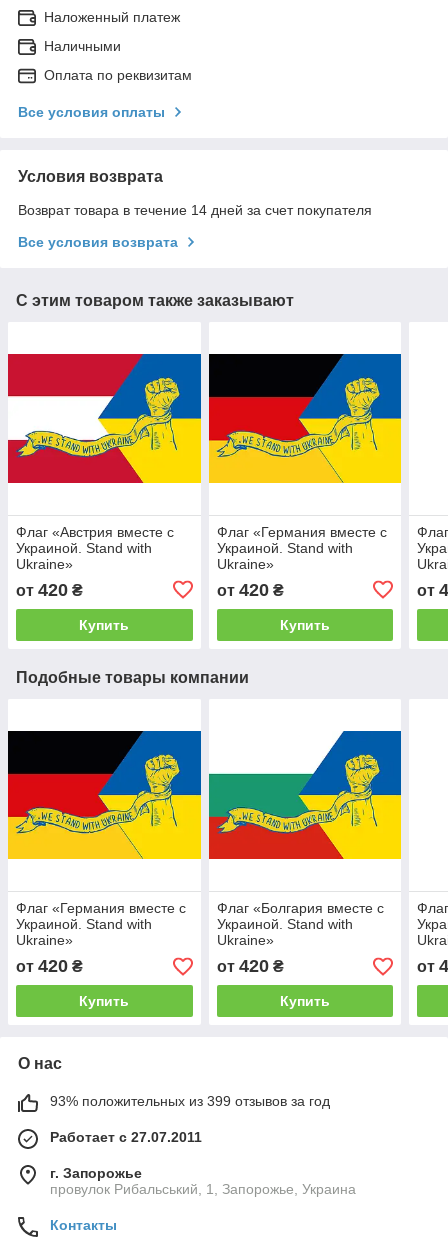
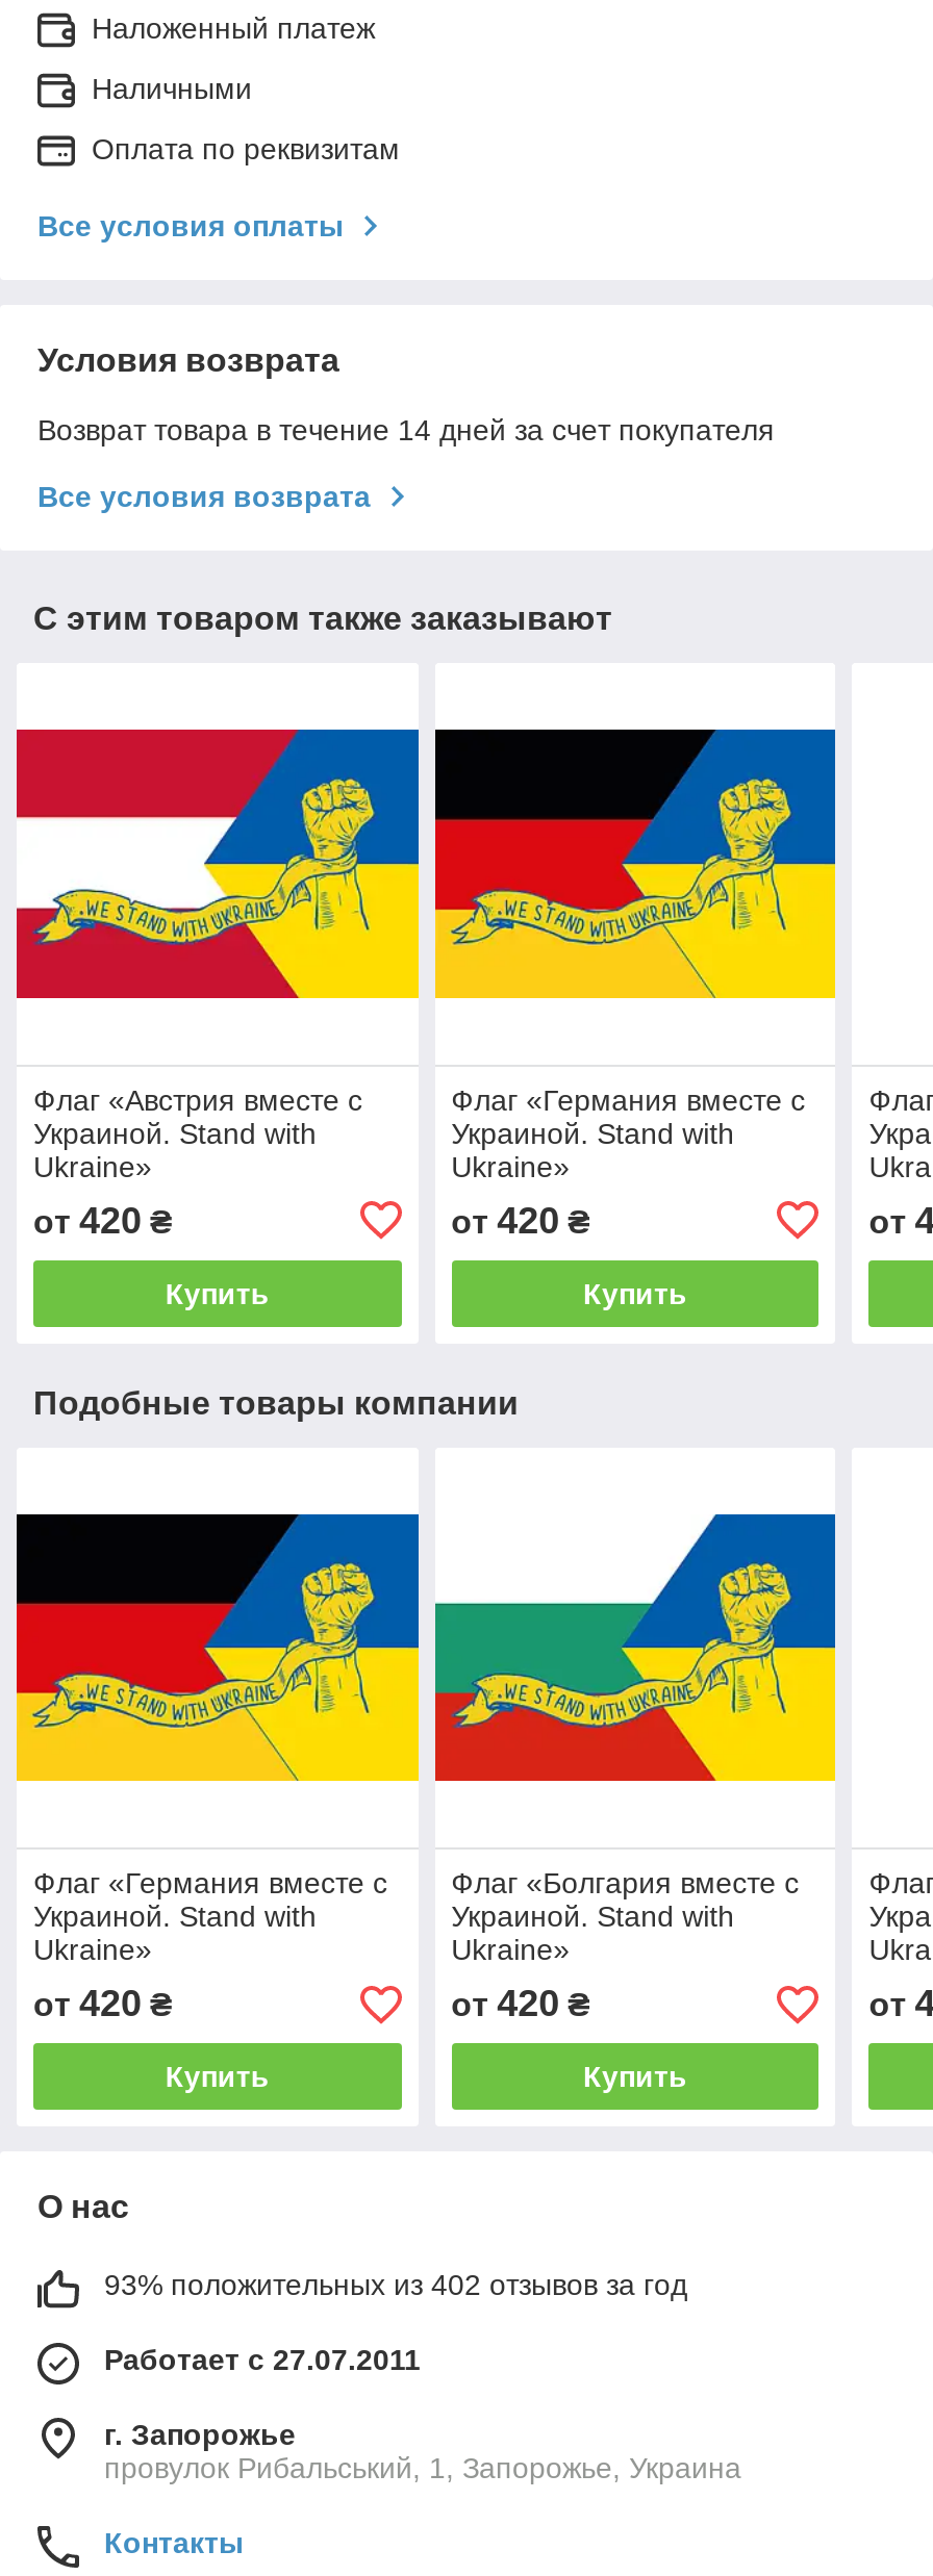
[50,1093,330,1109] 93% положительных из 399 отзывов за год -> [104,2269,687,2302] 93% положительных из 402 отзывов за год

